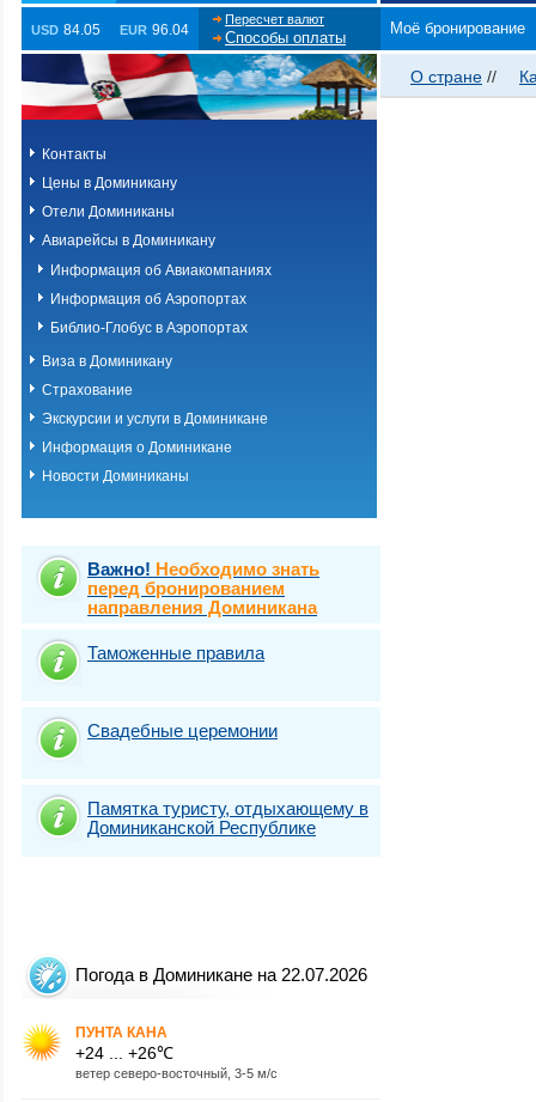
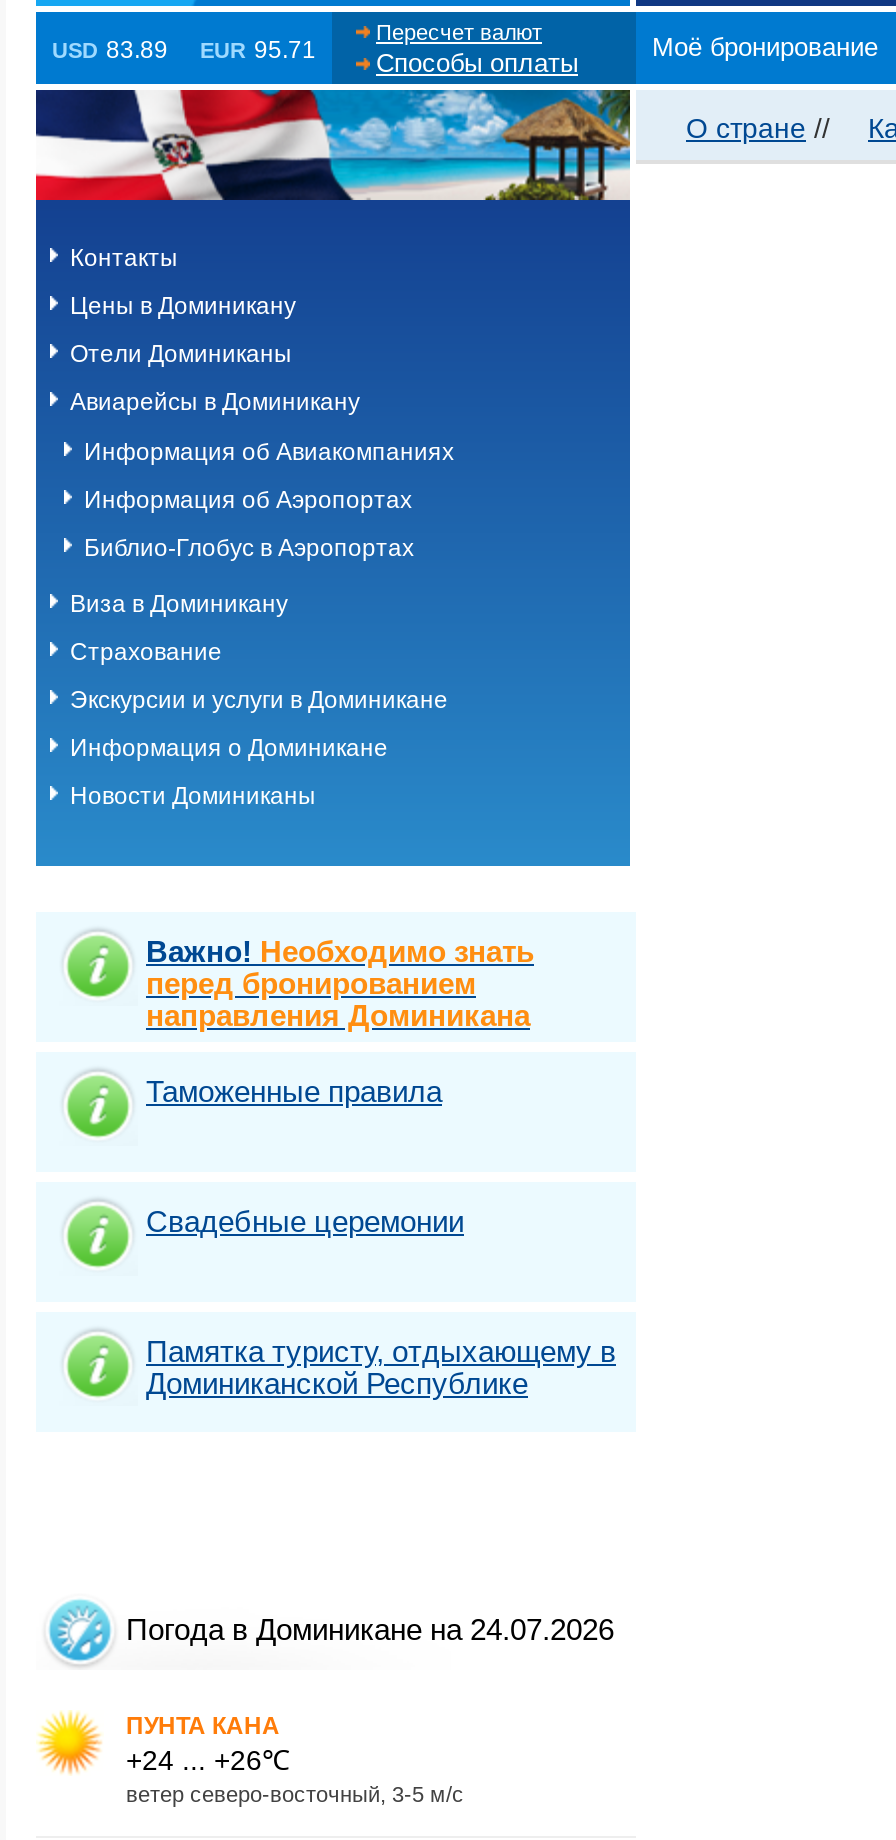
[31,22,100,38] USD 84.05 -> [52,36,168,64] USD 83.89
[120,22,189,38] EUR 96.04 -> [200,36,316,64] EUR 95.71
[75,964,367,985] Погода в Доминикане на 22.07.2026 -> [126,1612,614,1646] Погода в Доминикане на 24.07.2026

